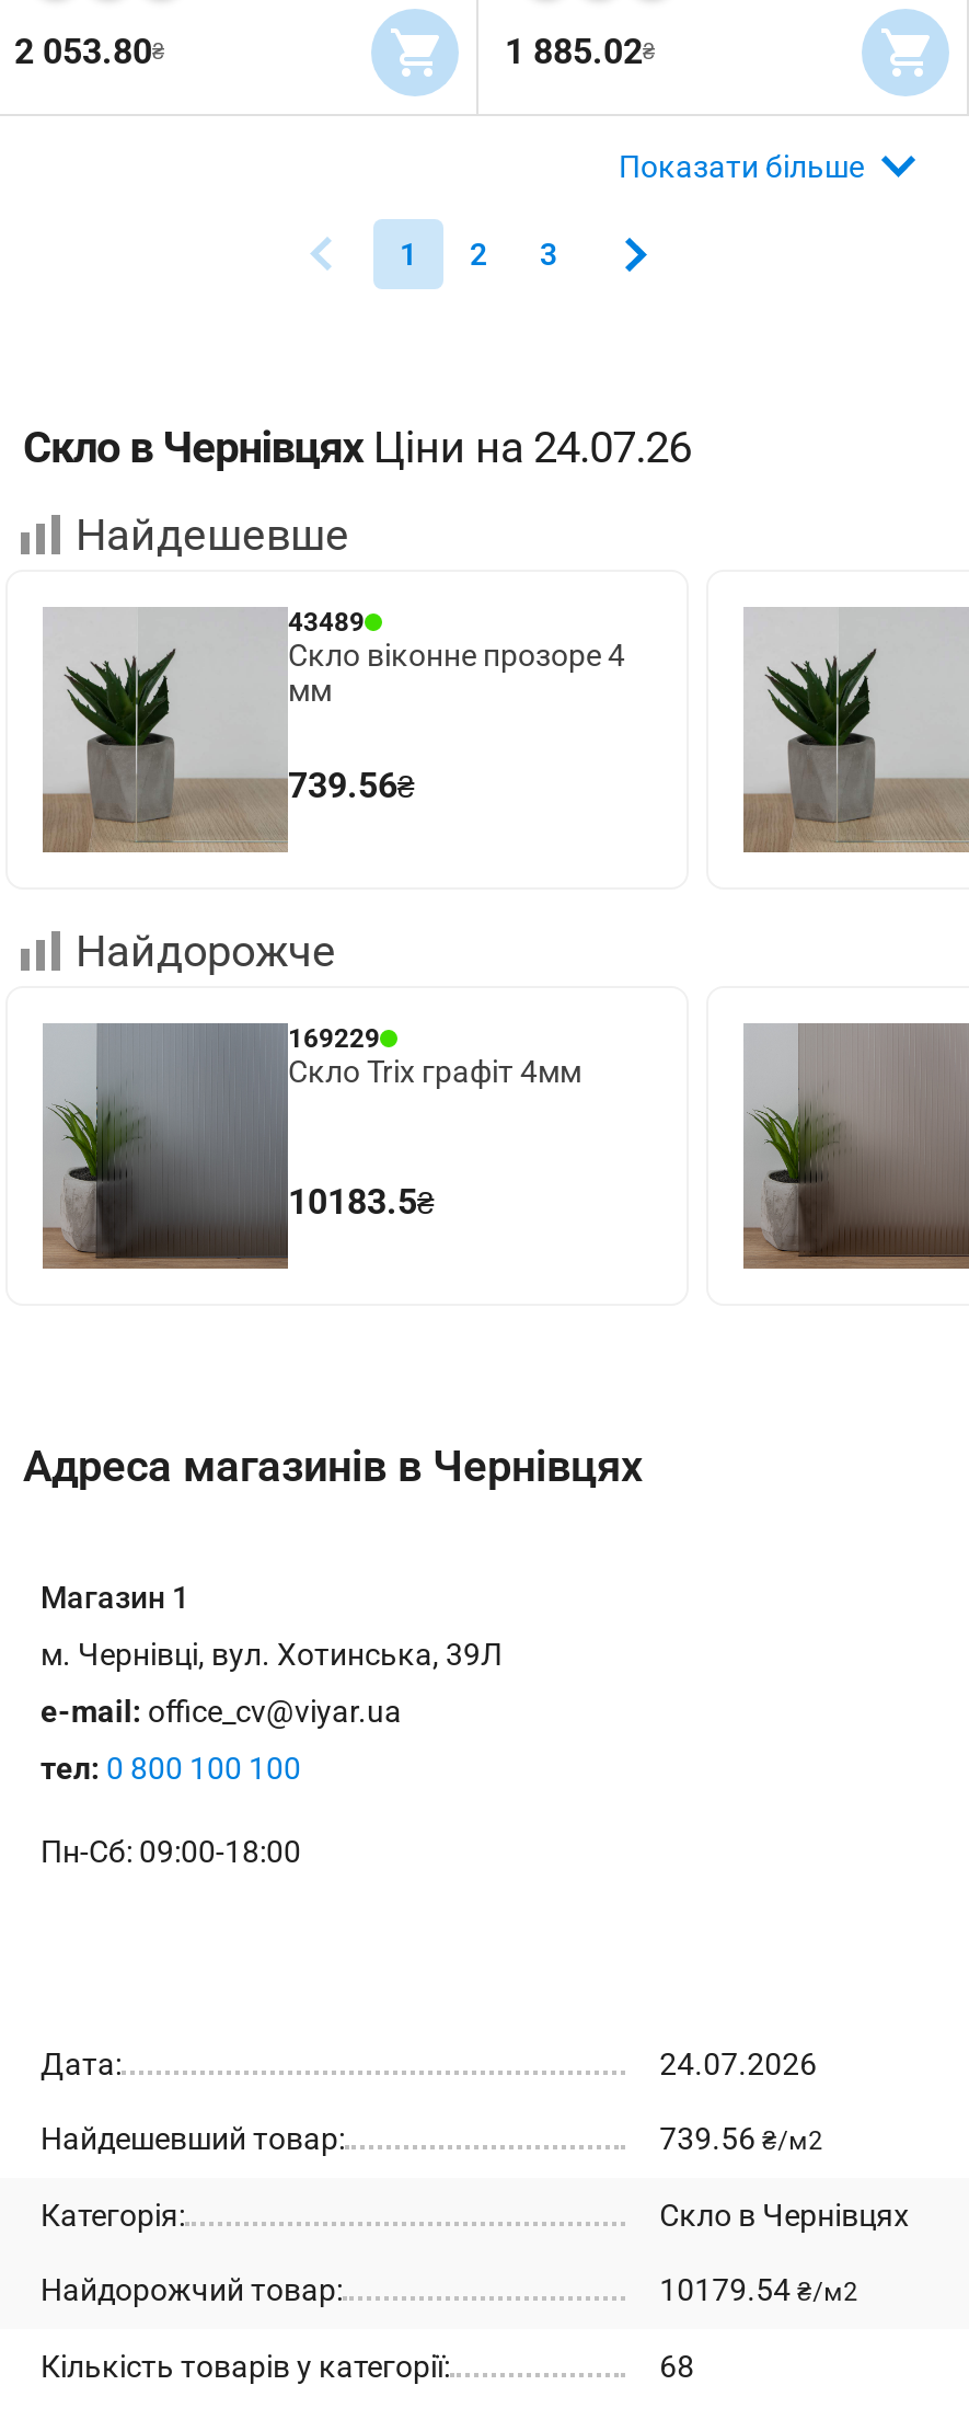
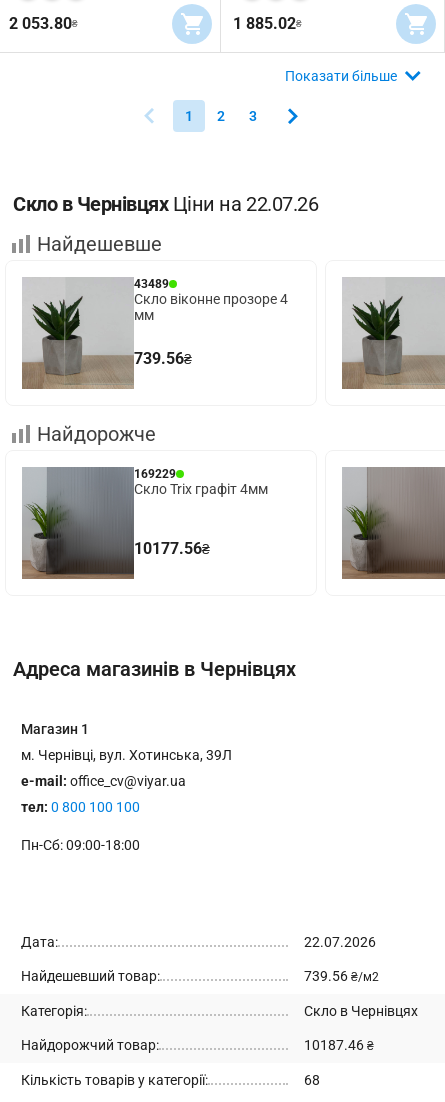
[23,421,691,473] Скло в Чернівцях Ціни на 24.07.26 -> [13,192,318,216] Скло в Чернівцях Ціни на 22.07.26
[288,1181,435,1223] 10183.5₴ -> [134,539,210,558] 10177.56₴
[660,2046,817,2082] 24.07.2026 -> [304,934,376,950] 22.07.2026
[660,2272,859,2307] 10179.54 ₴/м2 -> [304,1037,374,1053] 10187.46 ₴

